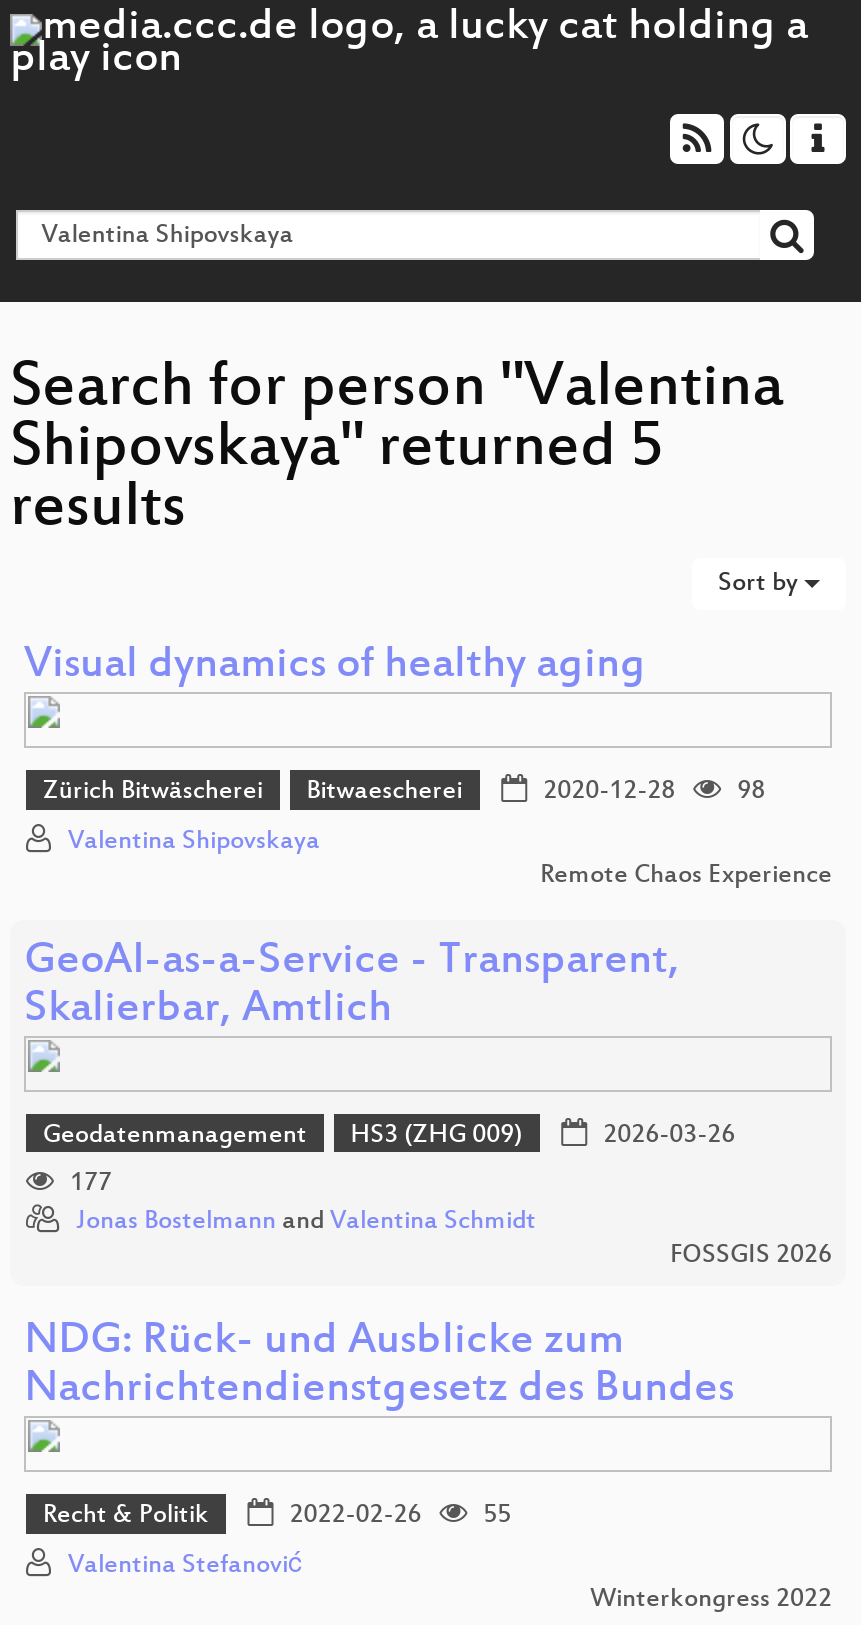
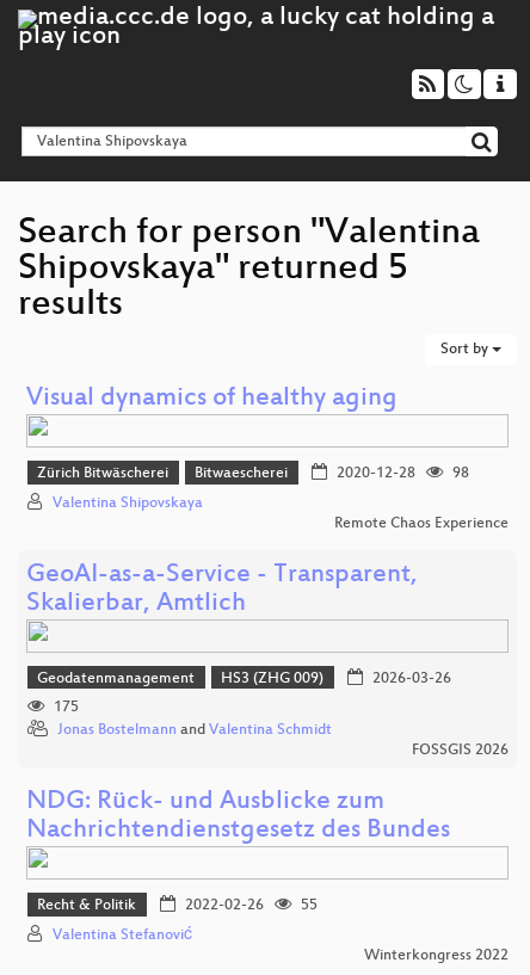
[64,1170,112,1198] 177 -> [50,699,79,716] 175

